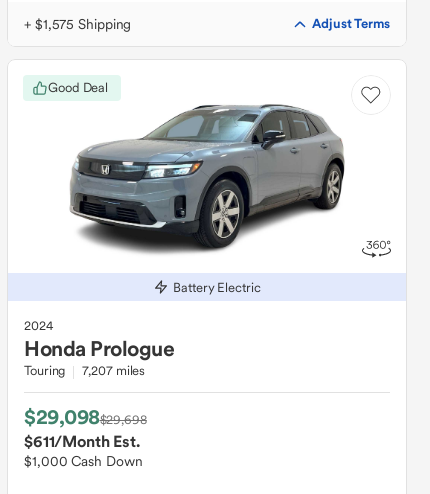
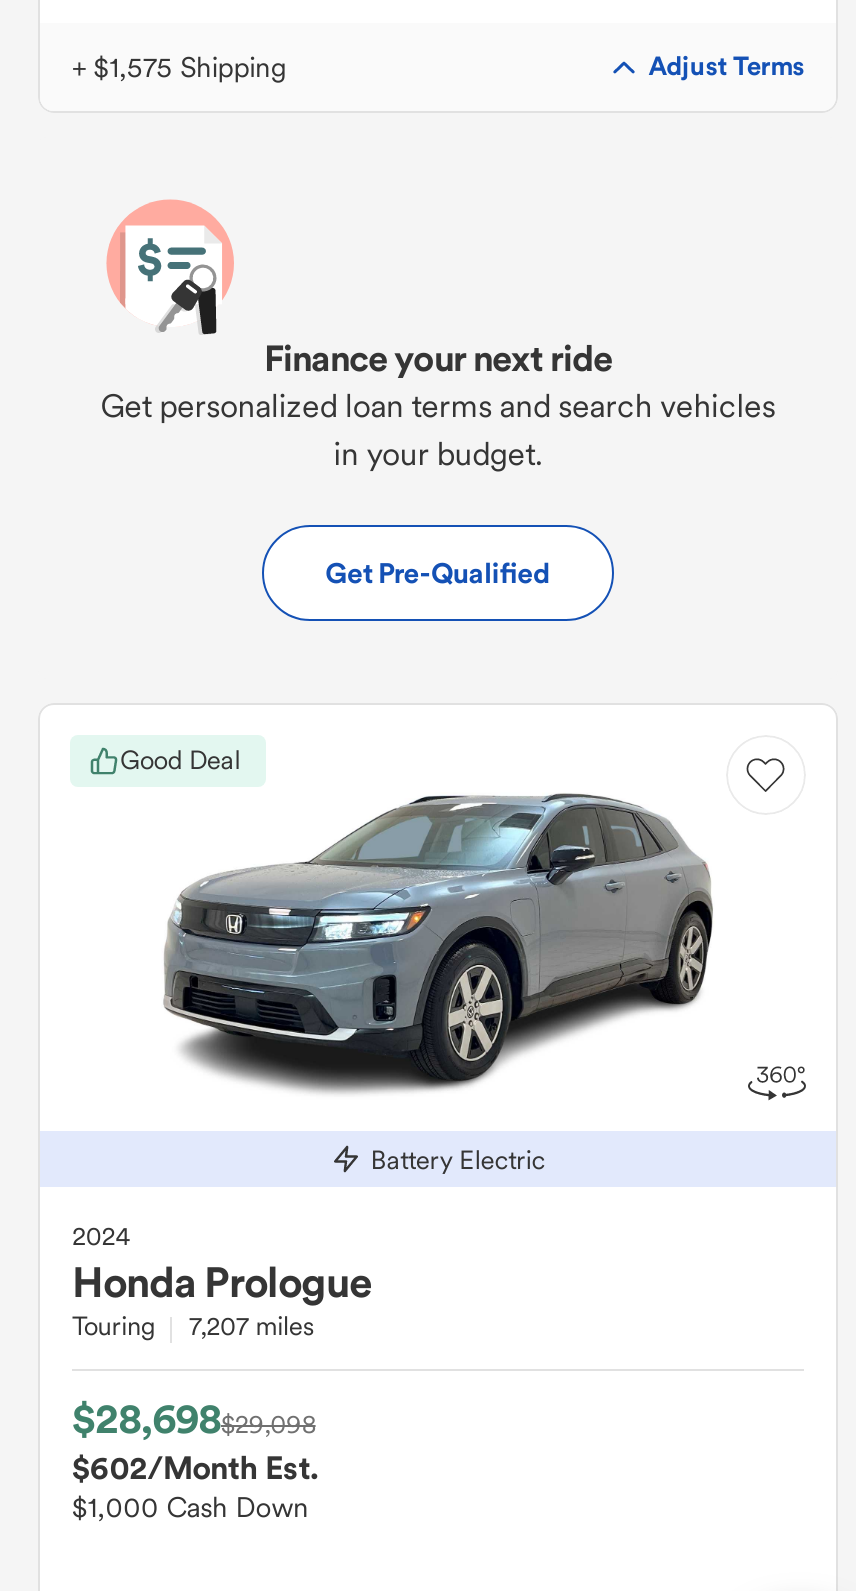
none -> [100,199,775,591] [image] | Finance your next ride | Get personalized loan terms and search vehicles | in your budget. | Get Pre-Qualified
[24,403,147,430] $29,098$29,698 -> [72,1391,316,1445] $28,698$29,098
[24,431,140,451] $611/Month Est. -> [72,1447,318,1487] $602/Month Est.

